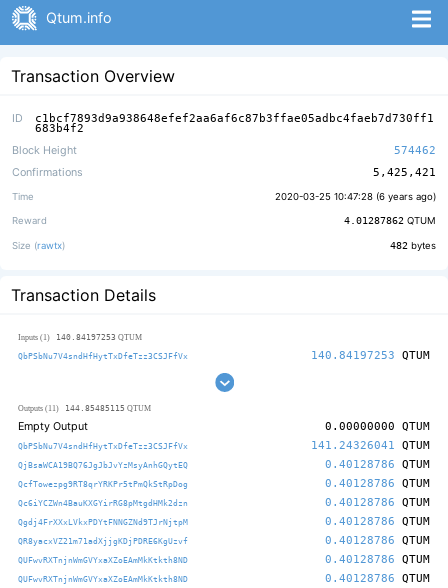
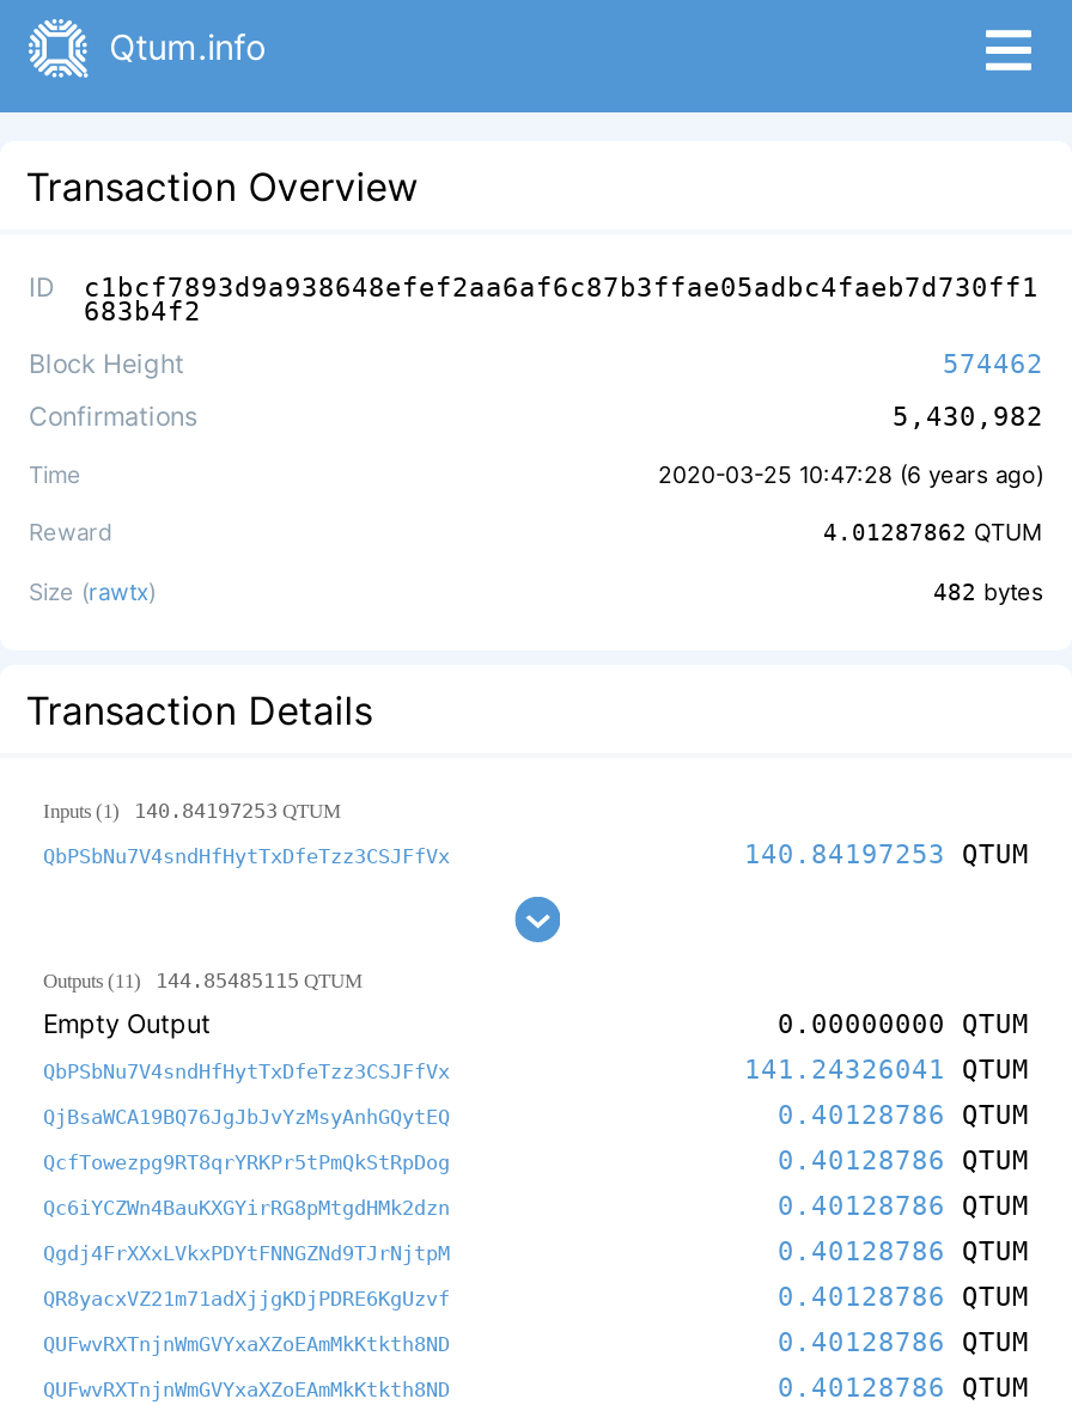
[373,166,436,179] 5,425,421 -> [893,402,1043,433] 5,430,982

